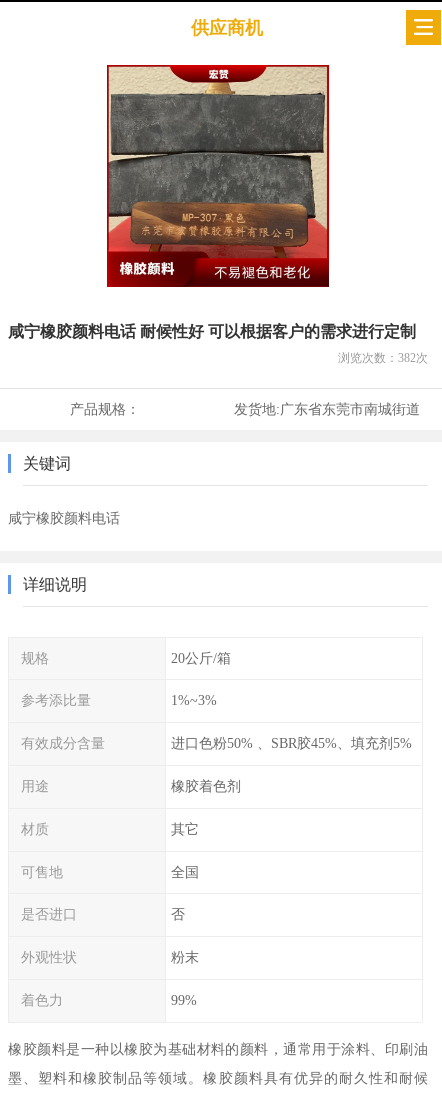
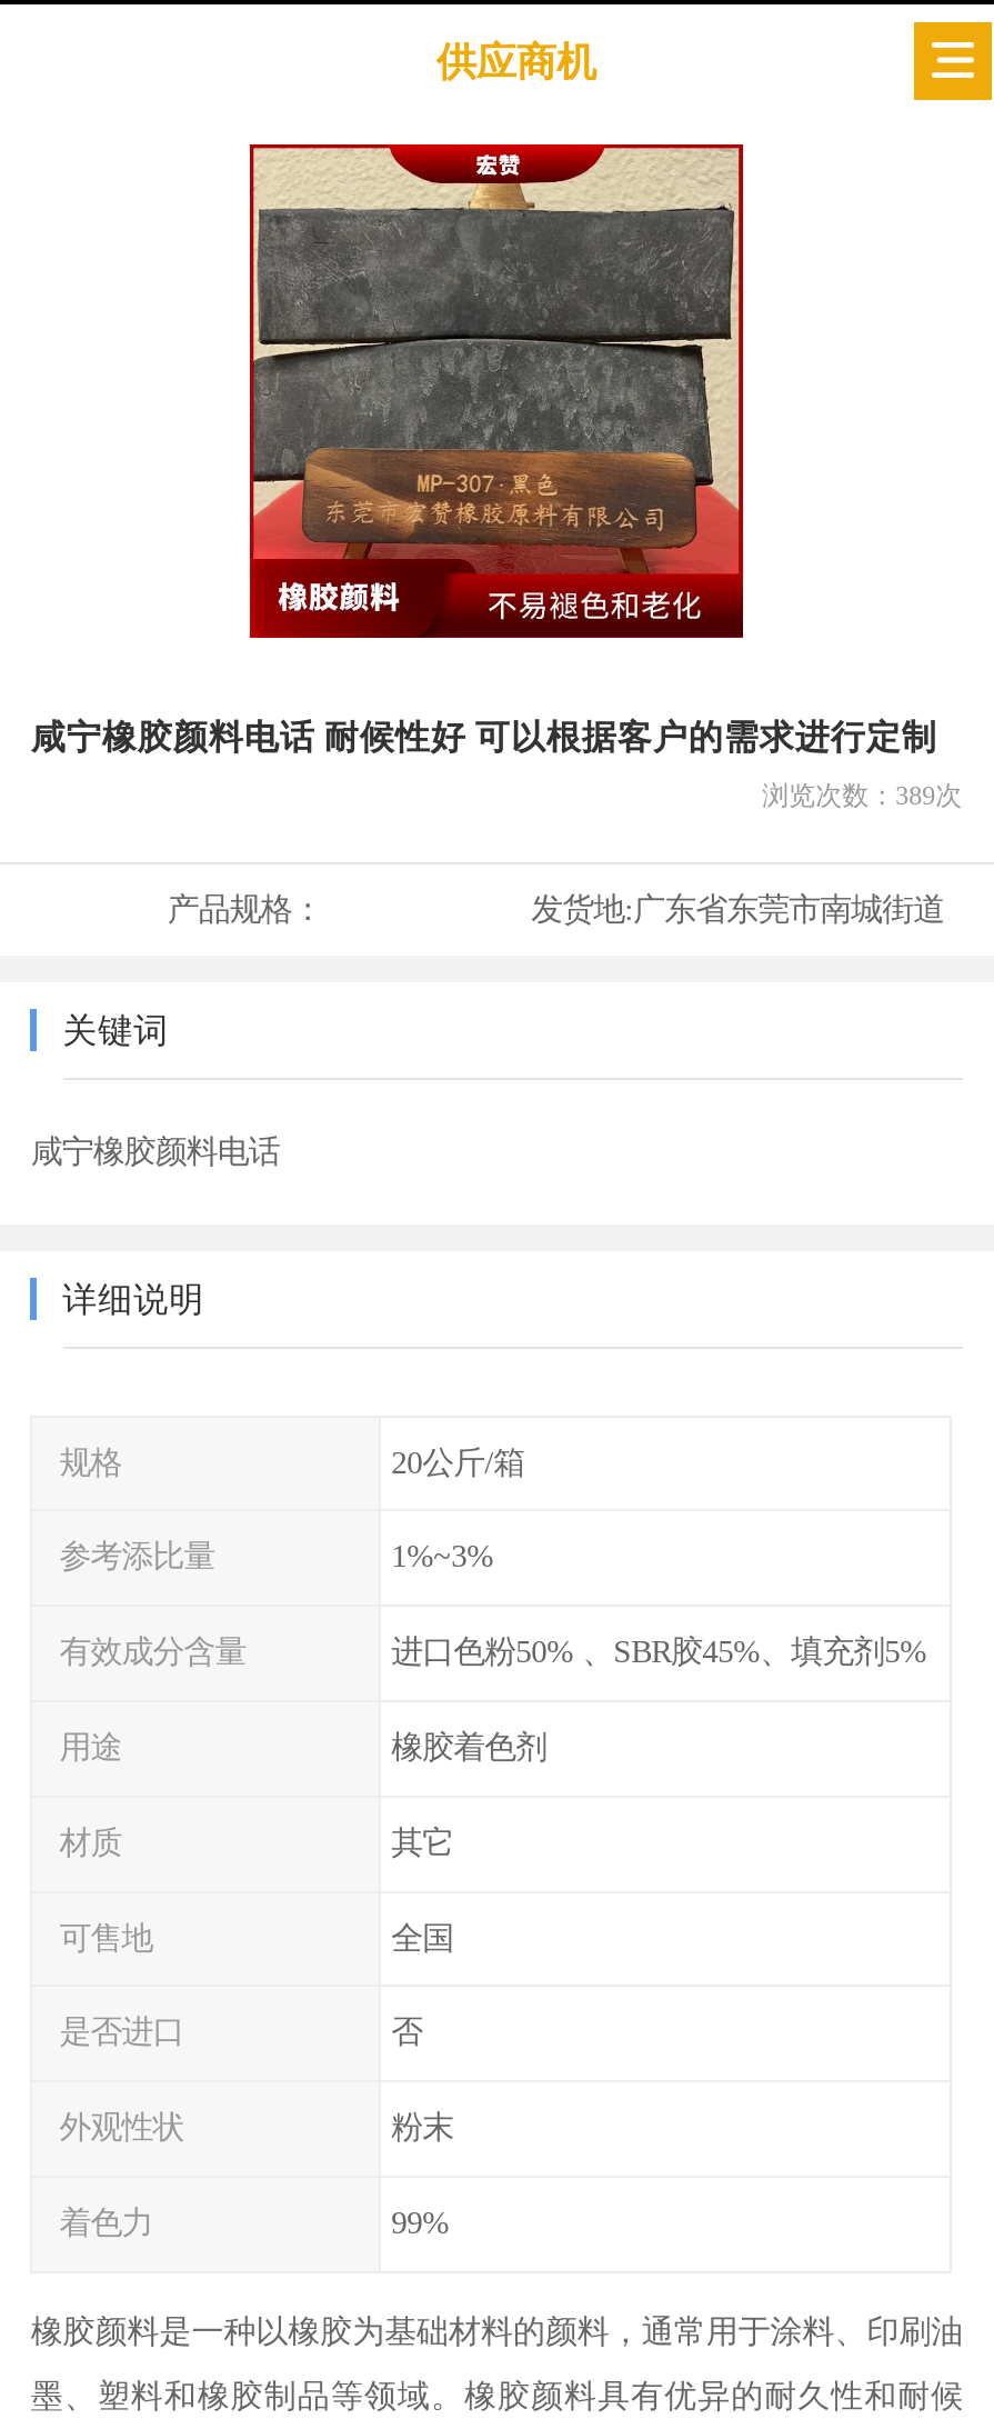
[338,351,428,365] 浏览次数：382次 -> [762,779,962,810] 浏览次数：389次

